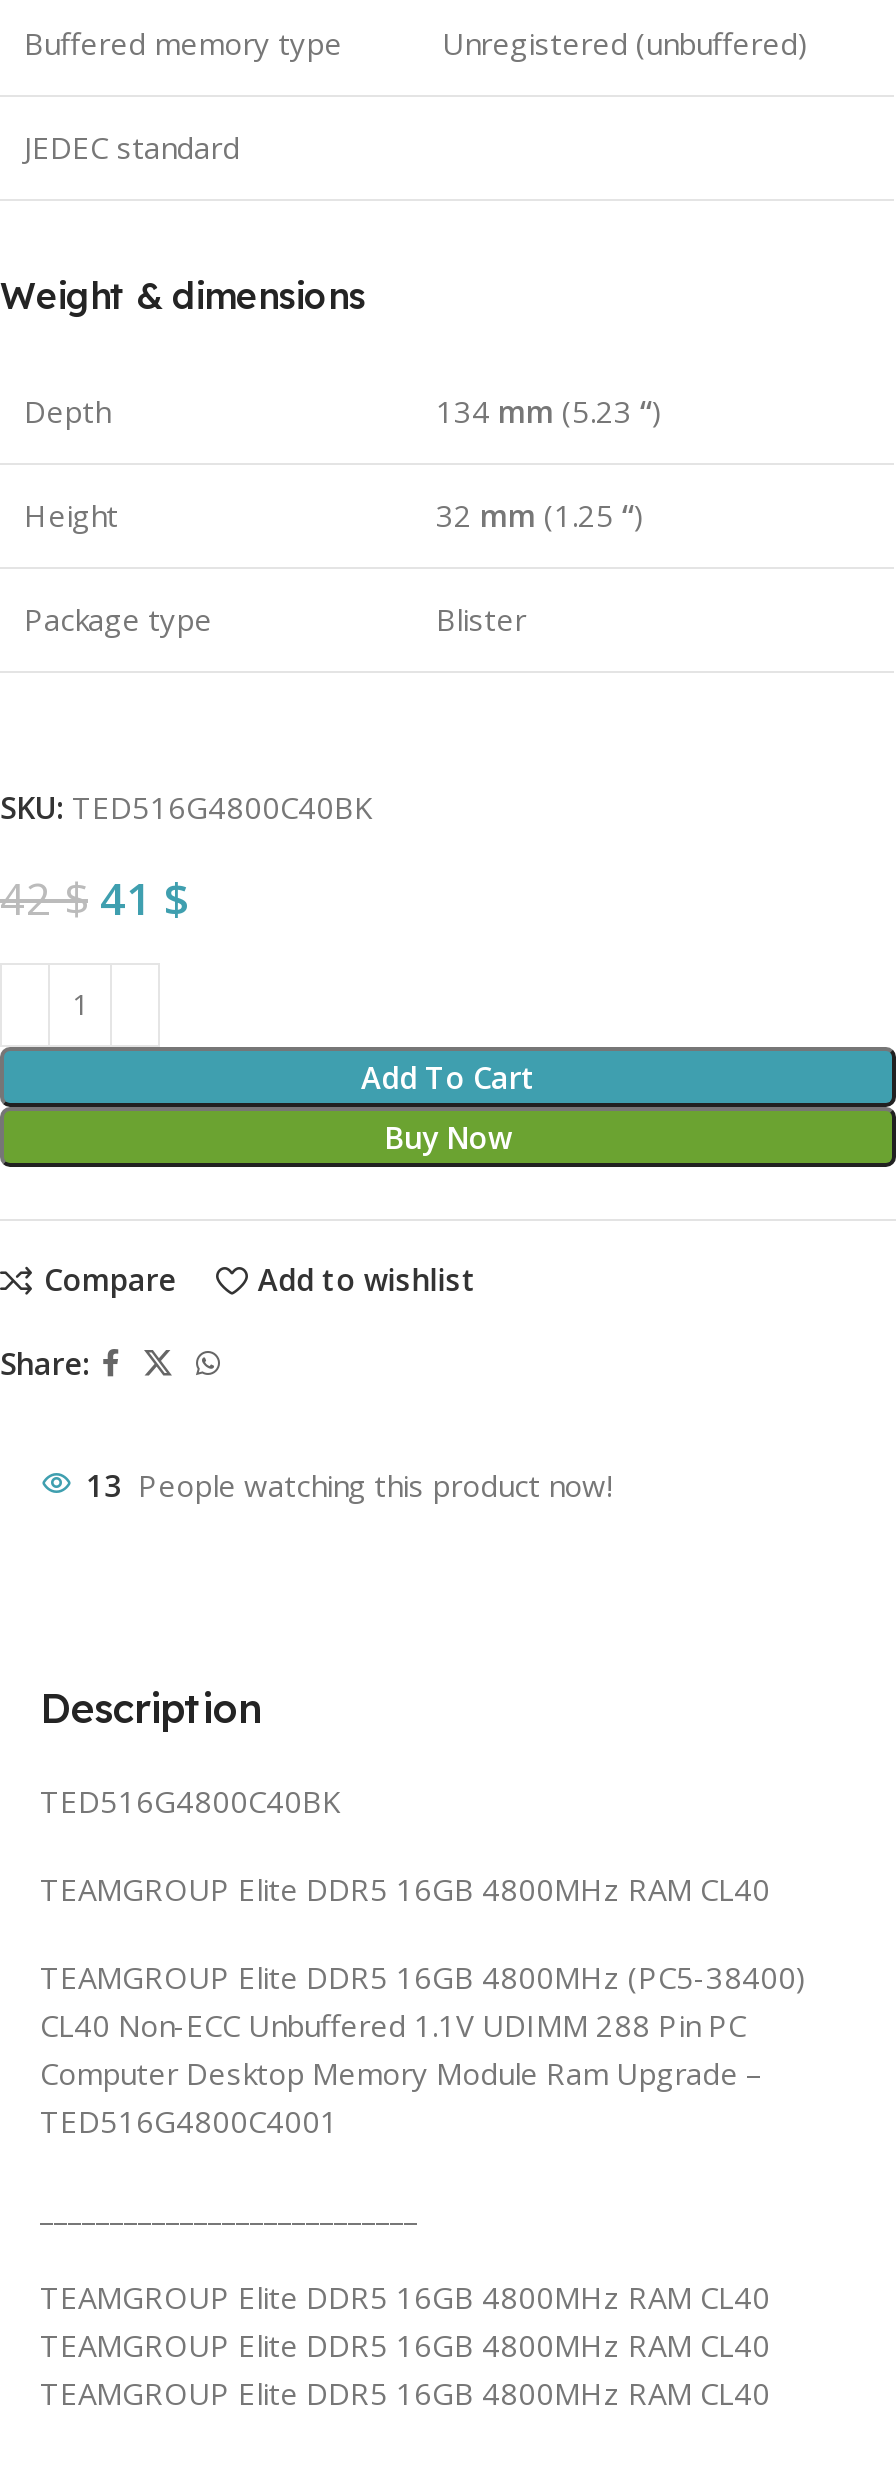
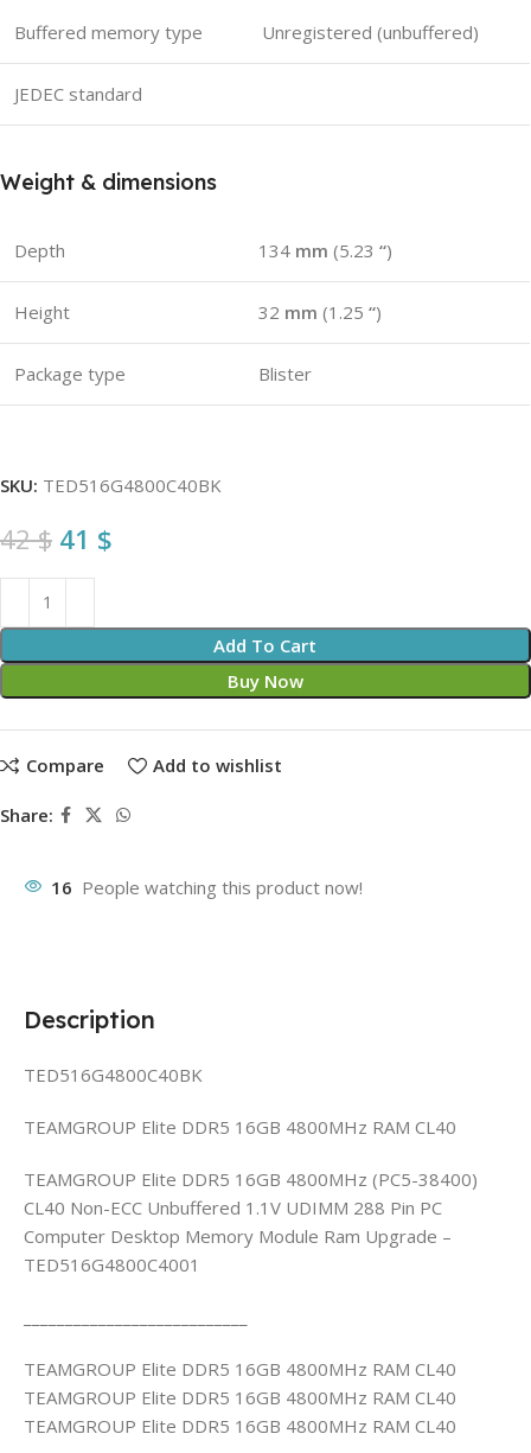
[86,1464,612,1504] 13 People watching this product now! -> [51,875,363,899] 16 People watching this product now!

